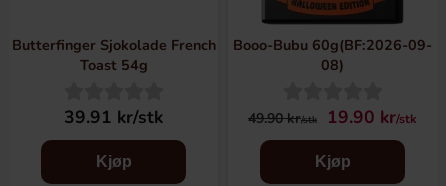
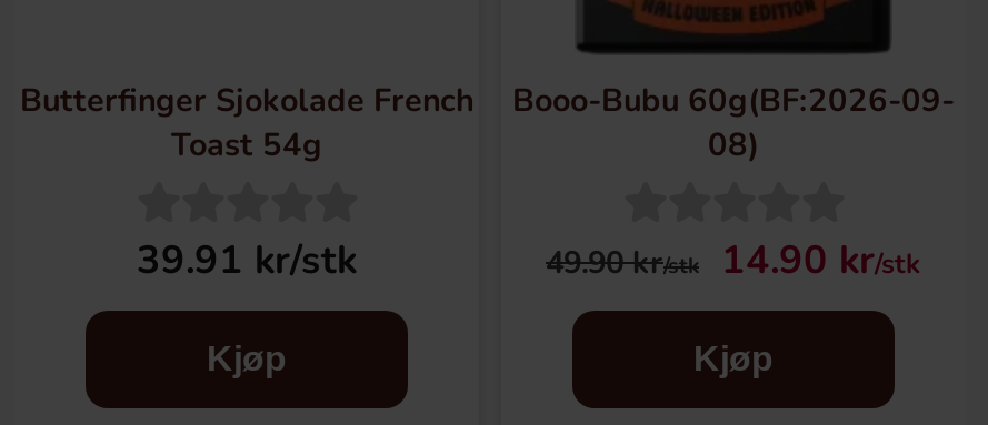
[248,105,417,129] 49.90 kr/stk 19.90 kr/stk -> [546,233,921,286] 49.90 kr/stk 14.90 kr/stk

